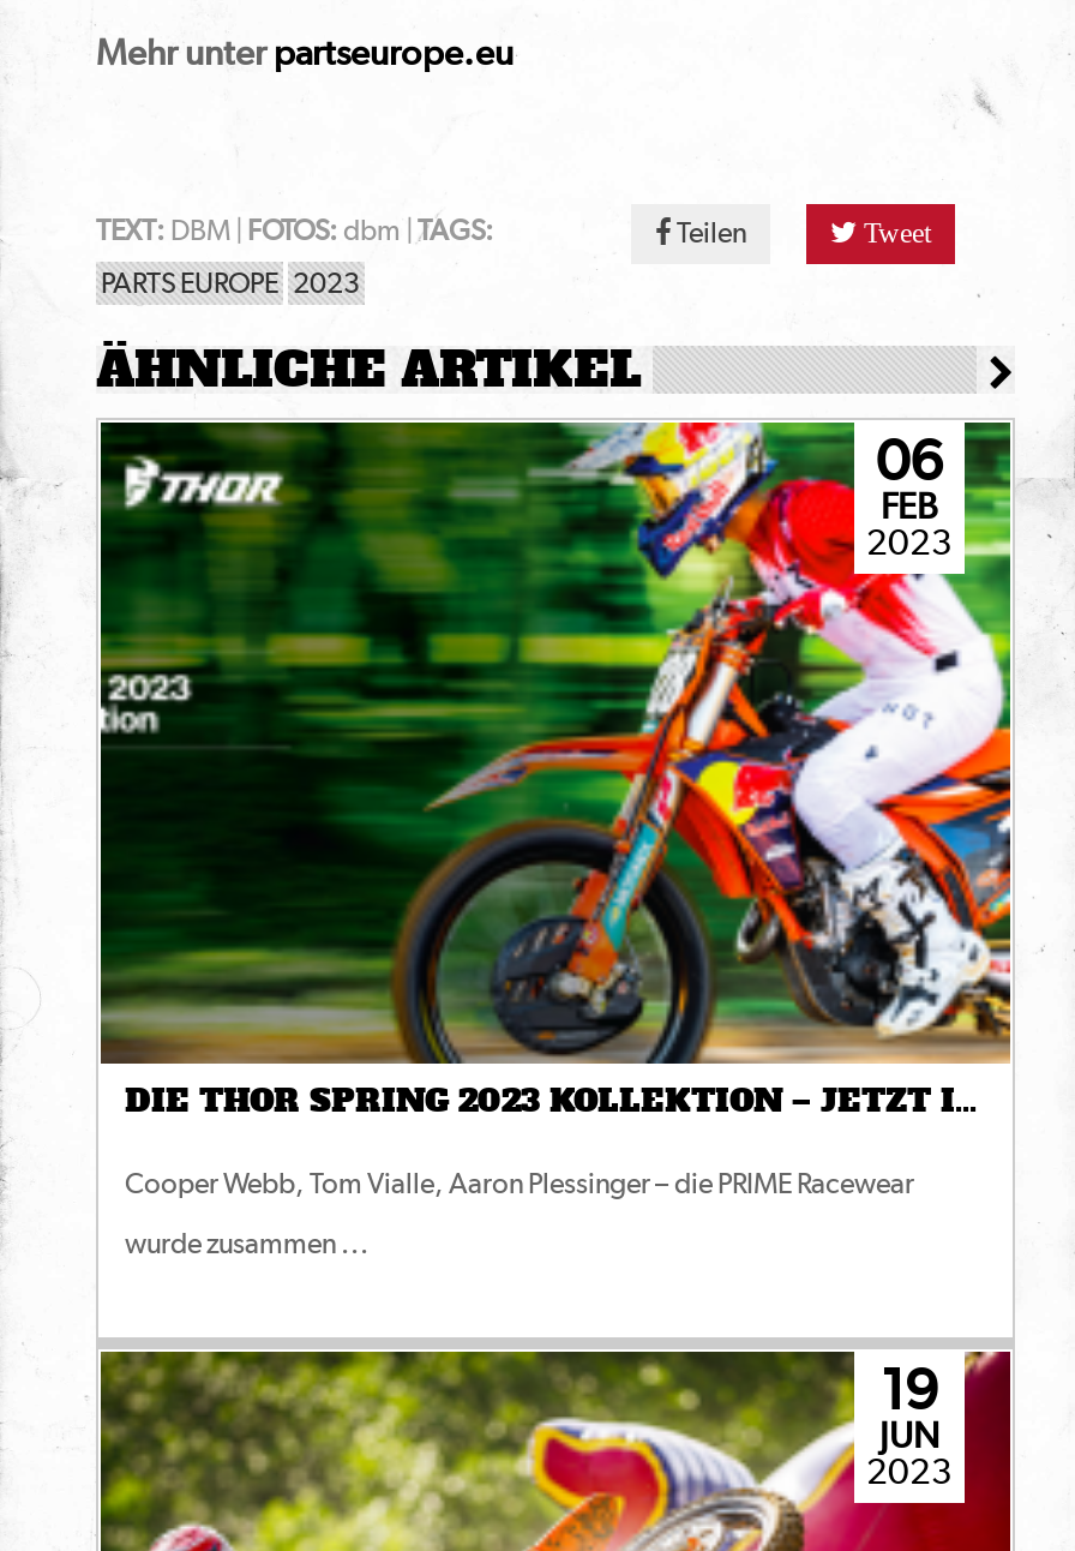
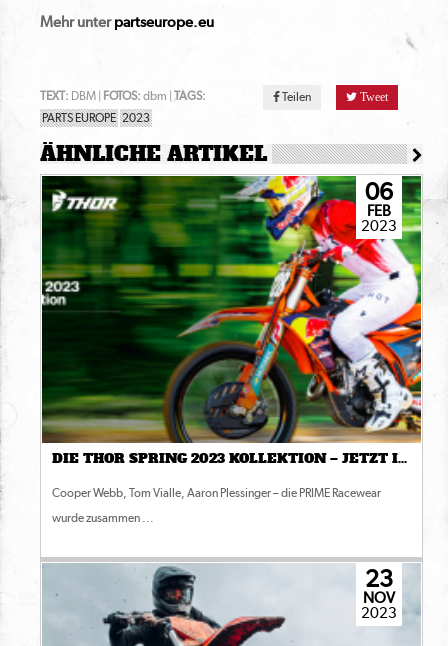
[879,1353,939,1456] 19 | JUN -> [363,564,395,607] 23 | NOV

